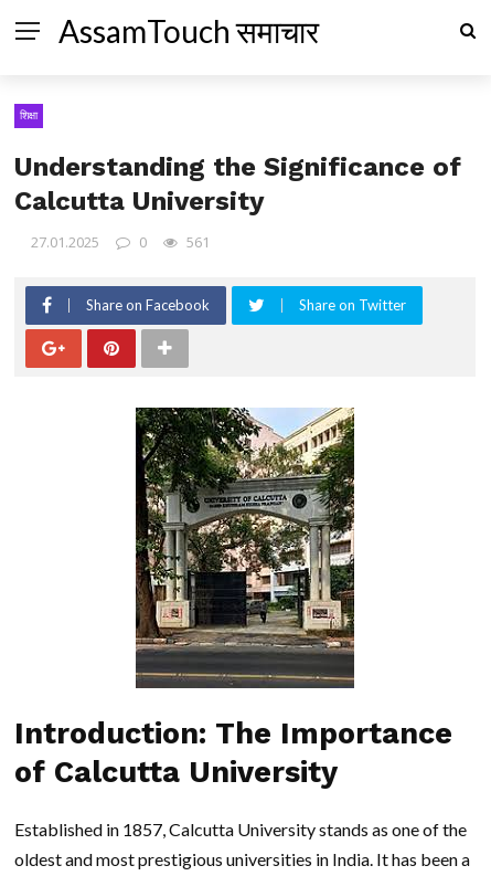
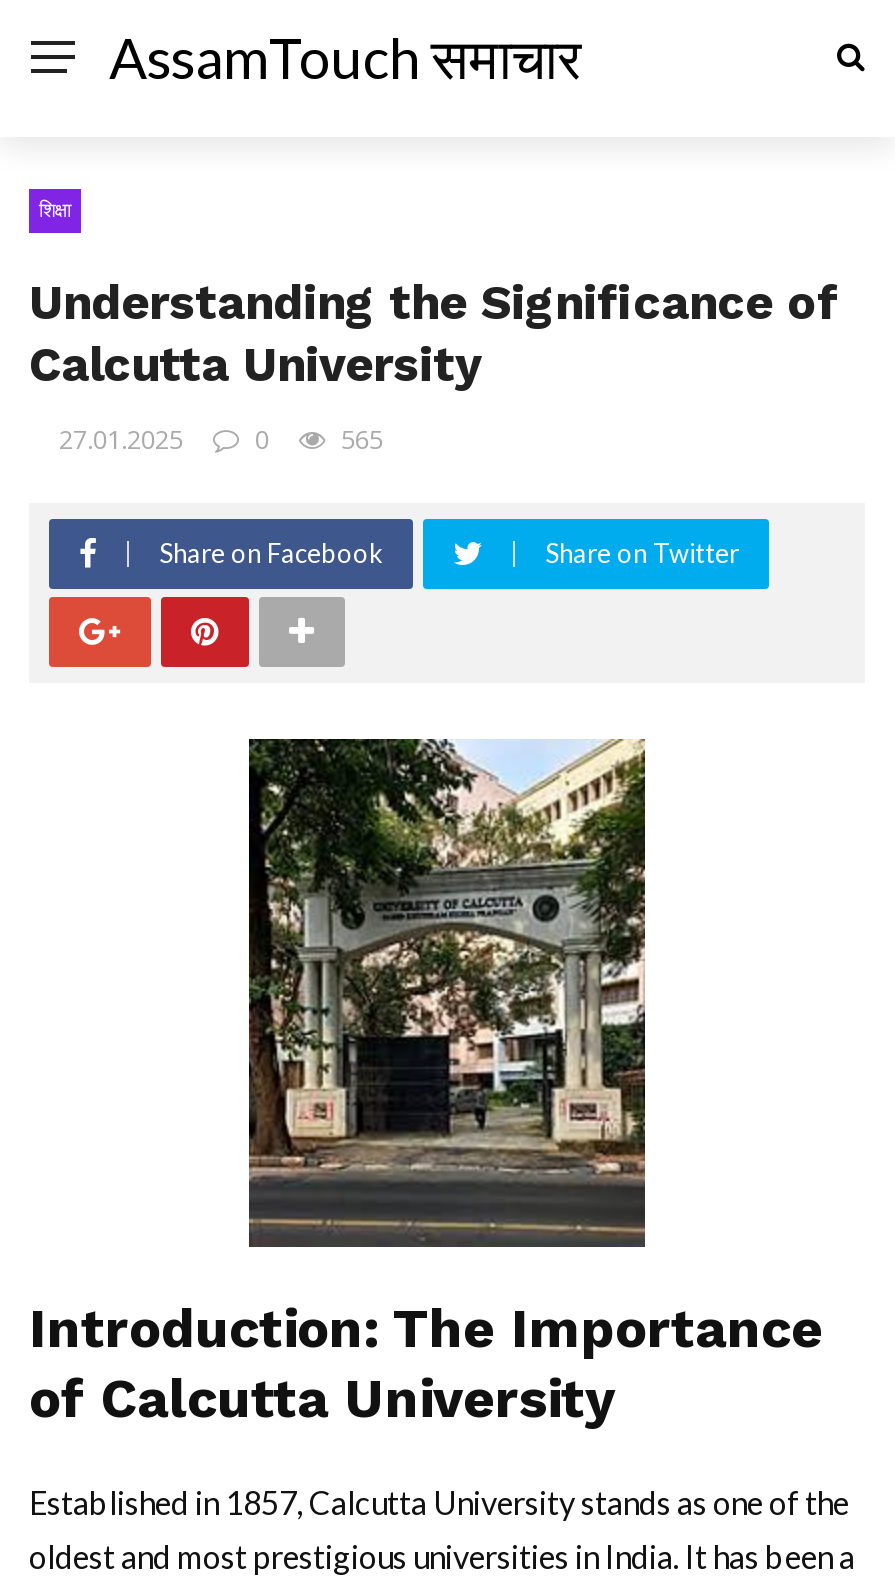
[31,232,210,252] 27.01.2025 0 561 -> [59,421,383,457] 27.01.2025 0 565

